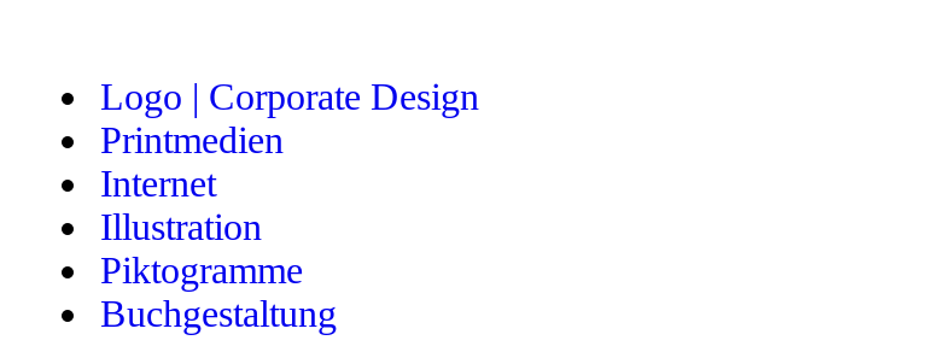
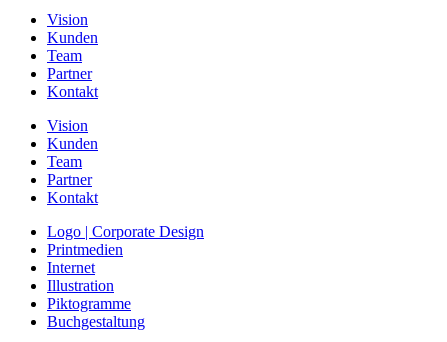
none -> [47,11,98,206] Vision | Kunden | Team | Partner | Kontakt | Vision | Kunden | Team | Partner | Kontakt

